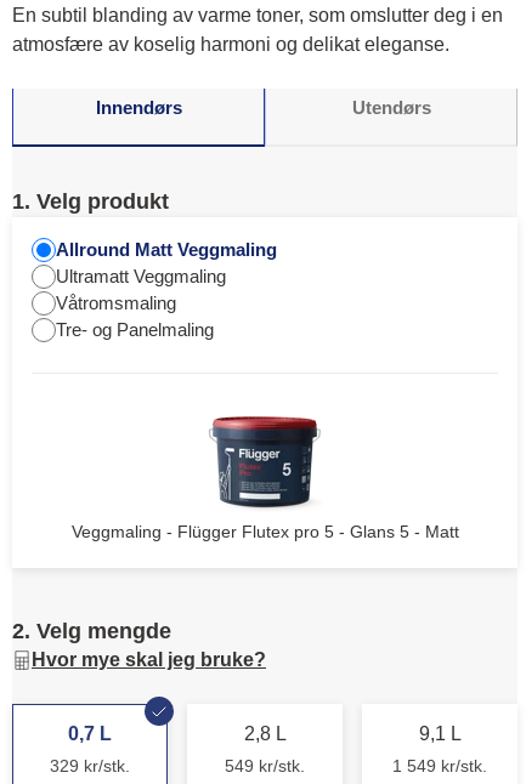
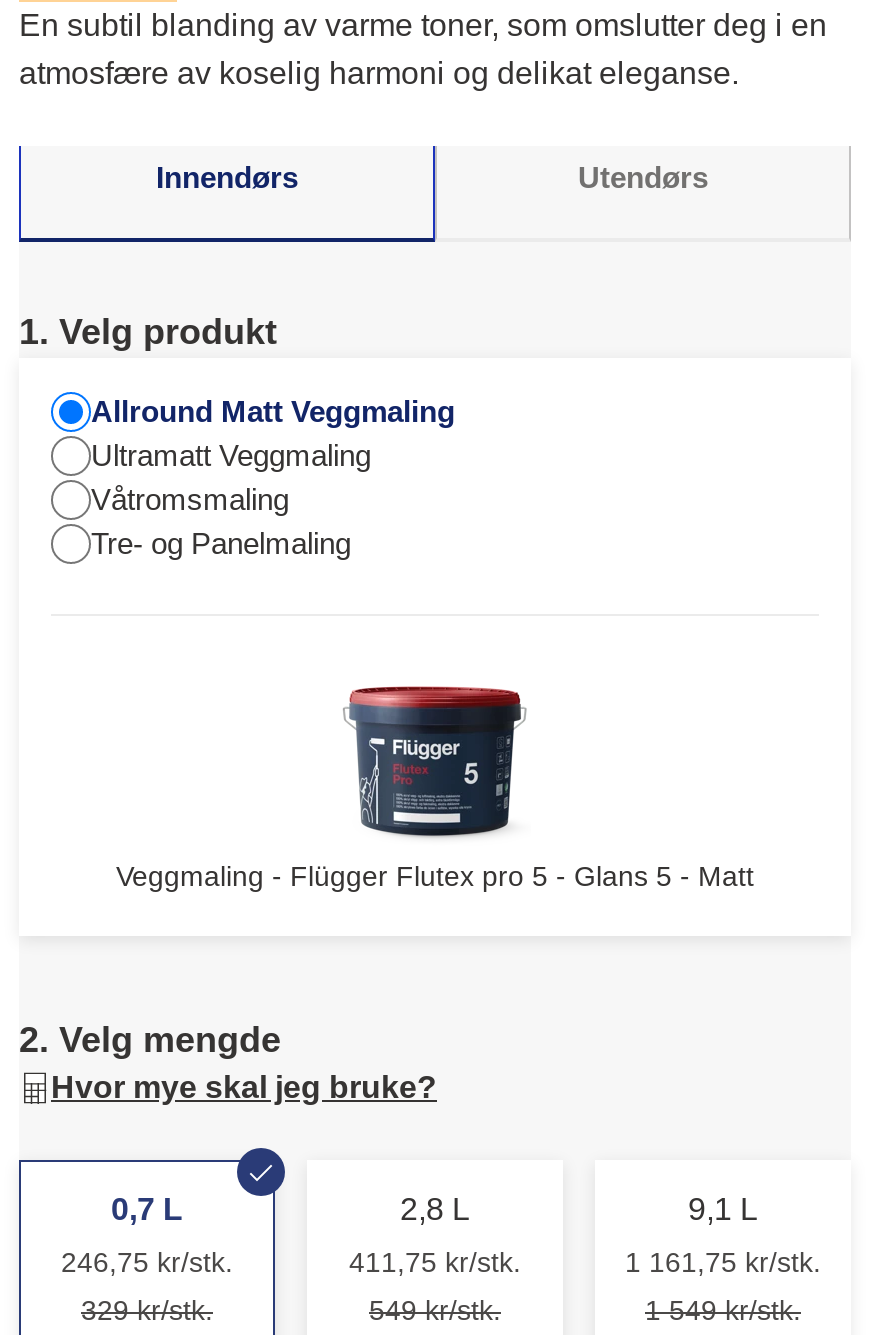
none -> [61,1246,233,1278] 246,75 kr/stk.
none -> [349,1246,521,1278] 411,75 kr/stk.
none -> [625,1246,821,1278] 1 161,75 kr/stk.

